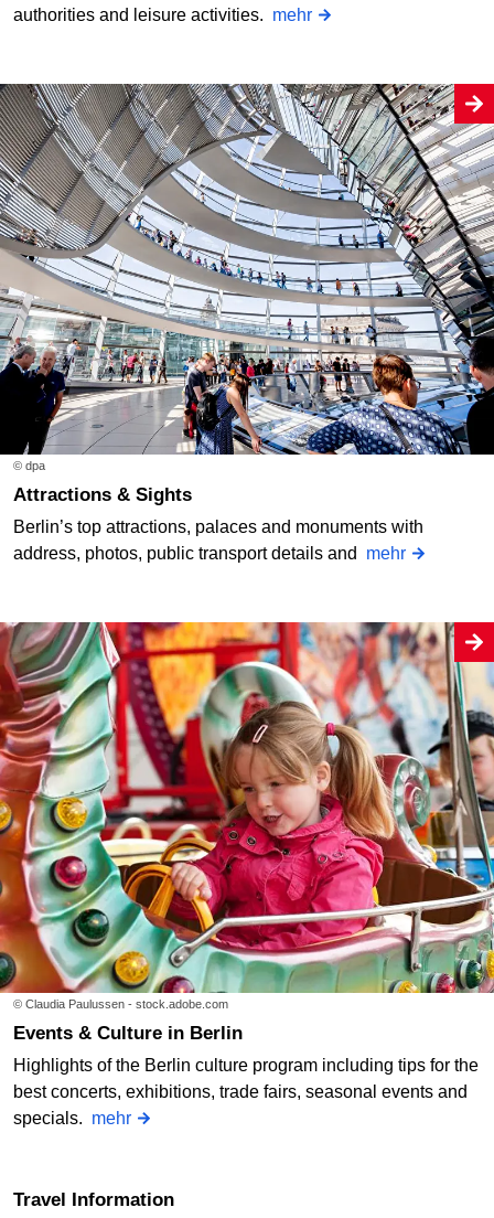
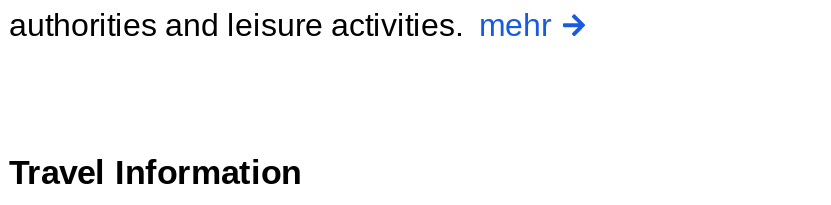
[3,83,491,563] [image] | © dpa | Attractions & Sights | Berlin’s top attractions, palaces and monuments with | address, photos, public transport details and mehr -> none
[3,621,491,1128] [image] | © Claudia Paulussen - stock.adobe.com | Events & Culture in Berlin | Highlights of the Berlin culture program including tips for the | best concerts, exhibitions, trade fairs, seasonal events and | specials. mehr -> none

